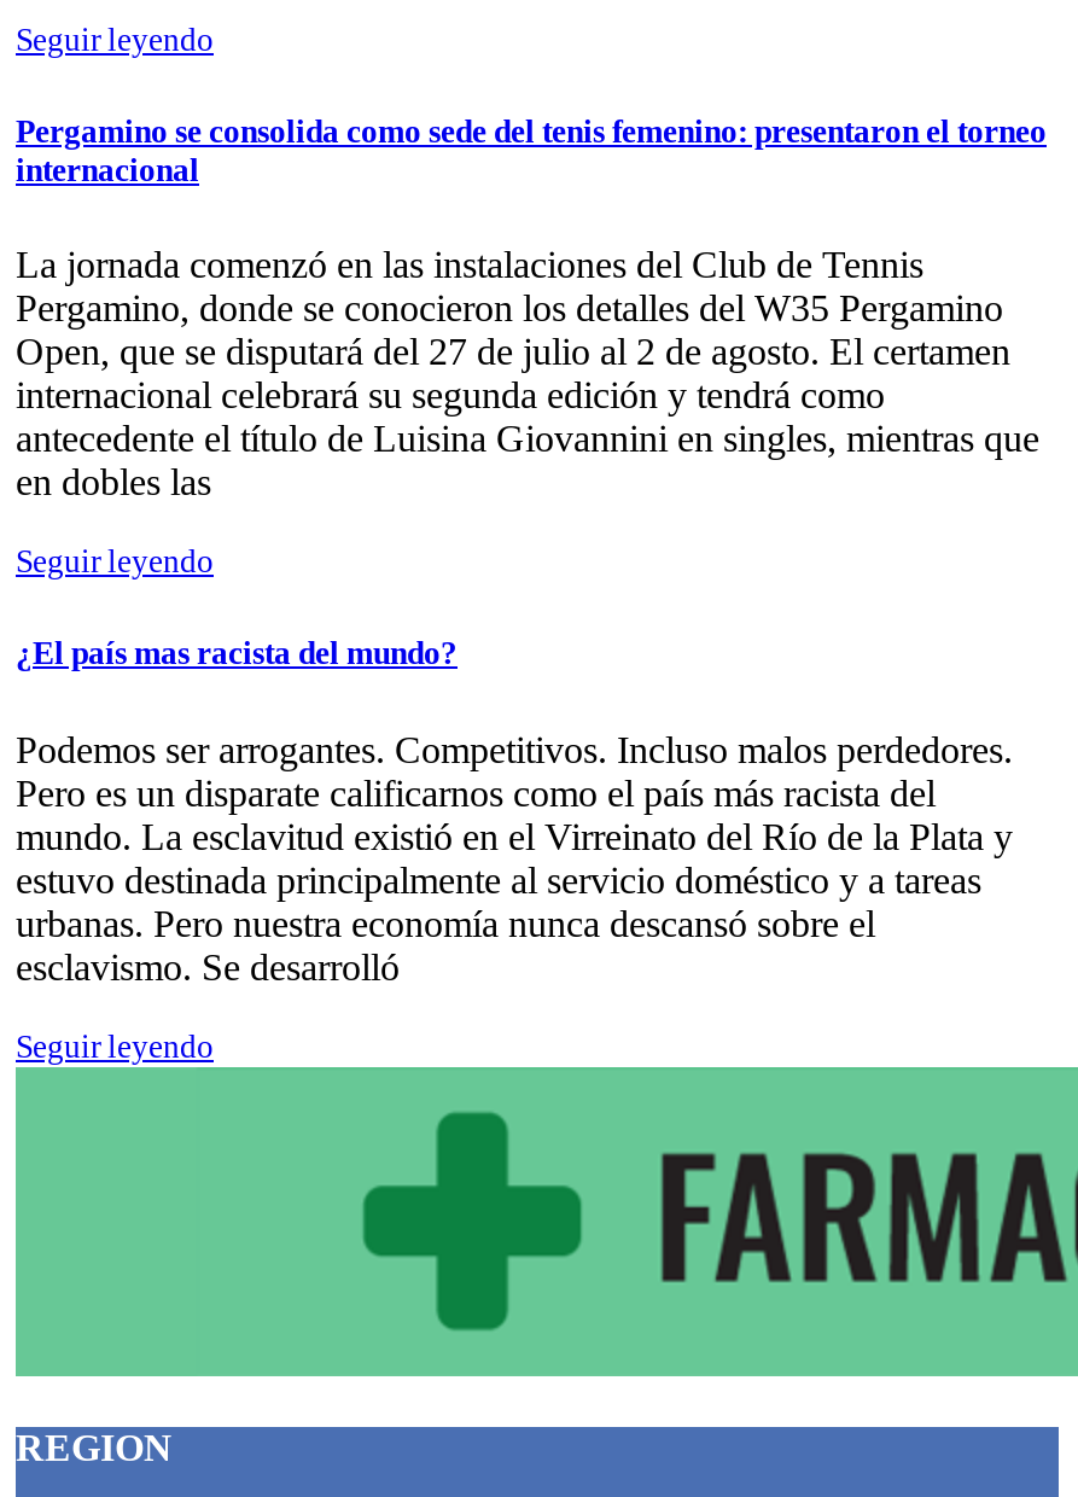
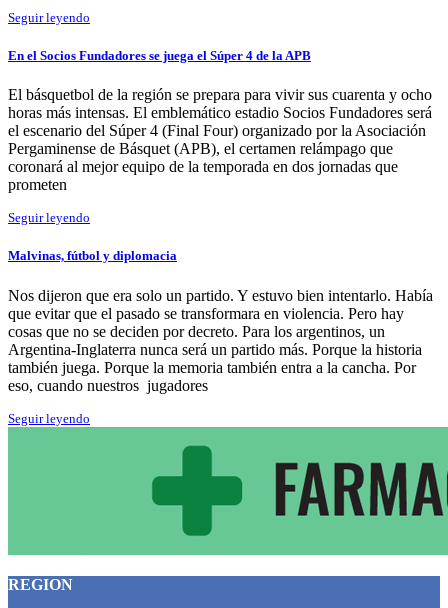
[16,113,1047,188] Pergamino se consolida como sede del tenis femenino: presentaron el torneo | internacional -> [8,48,311,63] En el Socios Fundadores se juega el Súper 4 de la APB
[16,244,1039,503] La jornada comenzó en las instalaciones del Club de Tennis | Pergamino, donde se conocieron los detalles del W35 Pergamino | Open, que se disputará del 27 de julio al 2 de agosto. El certamen | internacional celebrará su segunda edición y tendrá como | antecedente el título de Luisina Giovannini en singles, mientras que | en dobles las -> [8,86,432,193] El básquetbol de la región se prepara para vivir sus cuarenta y ocho | horas más intensas. El emblemático estadio Socios Fundadores será | el escenario del Súper 4 (Final Four) organizado por la Asociación | Pergaminense de Básquet (APB), el certamen relámpago que | coronará al mejor equipo de la temporada en dos jornadas que | prometen
[16,636,458,672] ¿El país mas racista del mundo? -> [8,248,177,263] Malvinas, fútbol y diplomacia
[16,728,1013,986] Podemos ser arrogantes. Competitivos. Incluso malos perdedores. | Pero es un disparate calificarnos como el país más racista del | mundo. La esclavitud existió en el Virreinato del Río de la Plata y | estuvo destinada principalmente al servicio doméstico y a tareas | urbanas. Pero nuestra economía nunca descansó sobre el | esclavismo. Se desarrolló -> [8,286,433,393] Nos dijeron que era solo un partido. Y estuvo bien intentarlo. Había | que evitar que el pasado se transformara en violencia. Pero hay | cosas que no se deciden por decreto. Para los argentinos, un | Argentina-Inglaterra nunca será un partido más. Porque la historia | también juega. Porque la memoria también entra a la cancha. Por | eso, cuando nuestros jugadores

